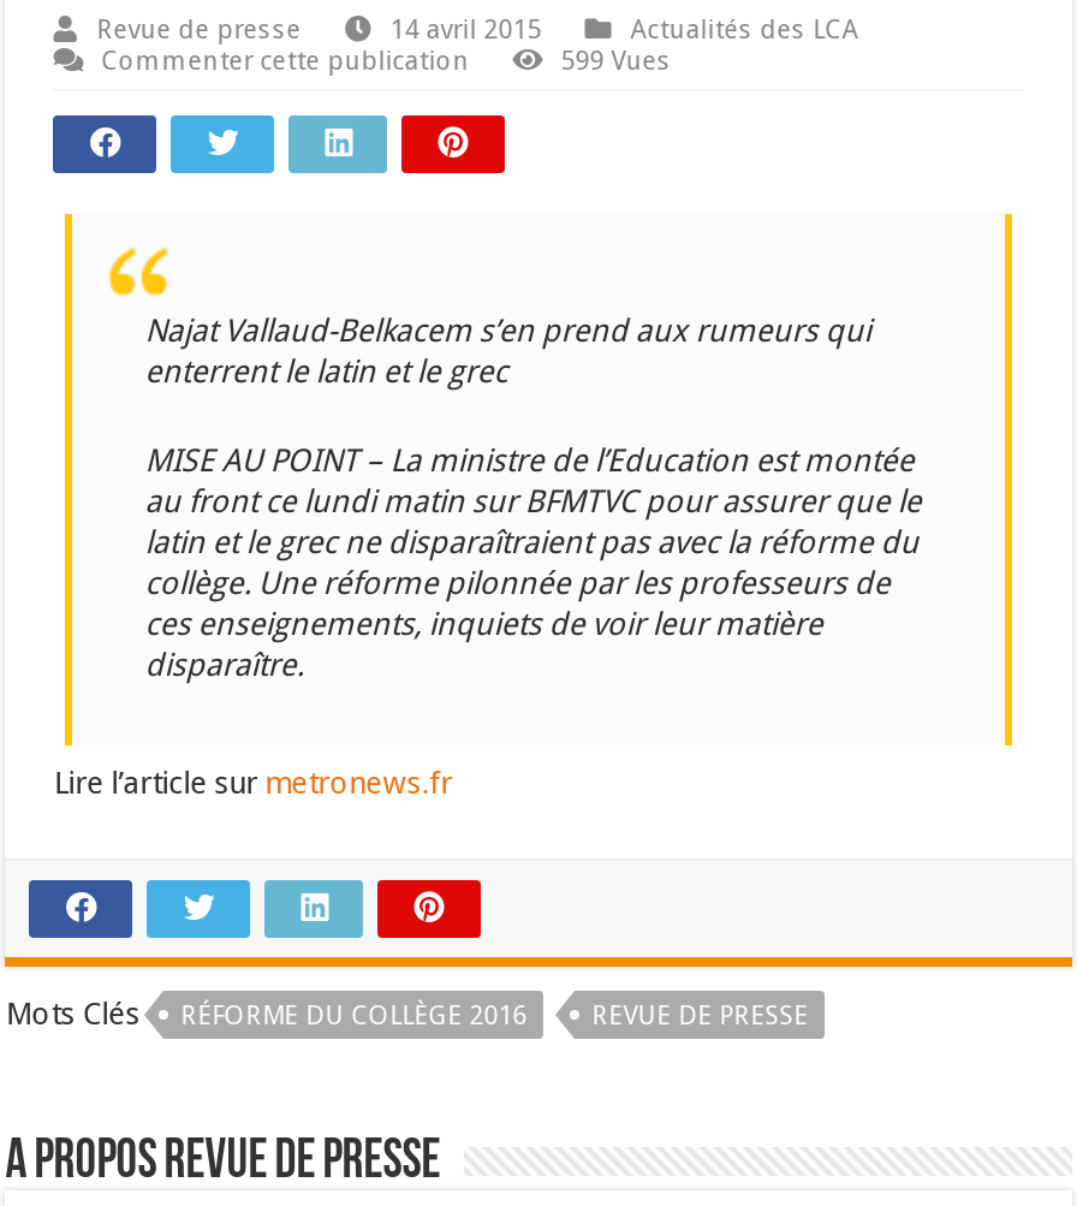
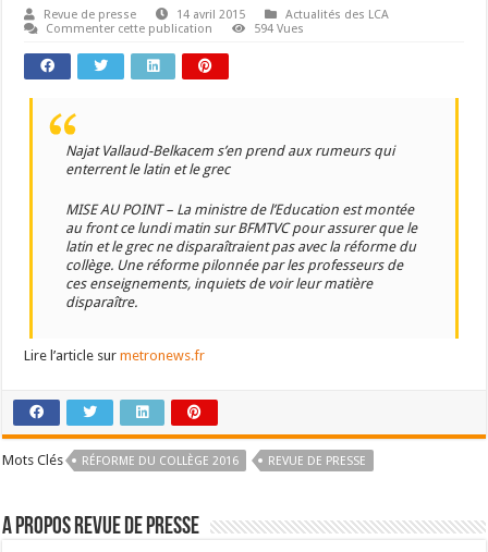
[561,47,671,78] 599 Vues -> [254,22,304,36] 594 Vues

